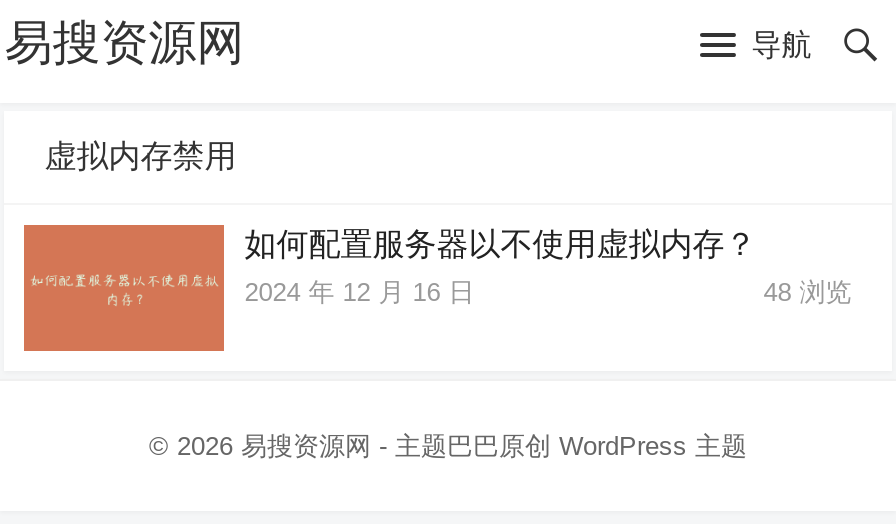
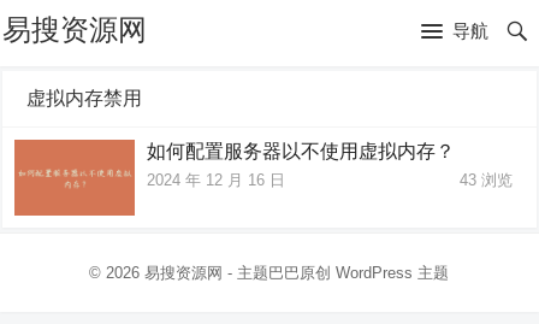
[764,277,852,307] 48浏览 -> [459,171,512,189] 43浏览

